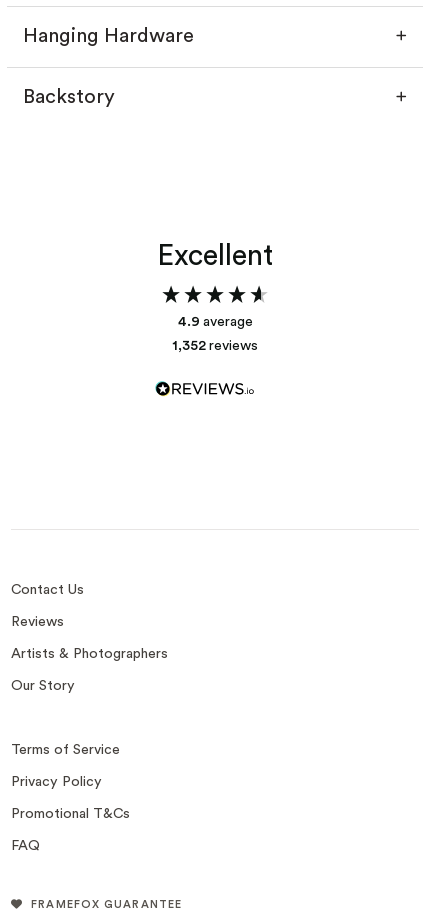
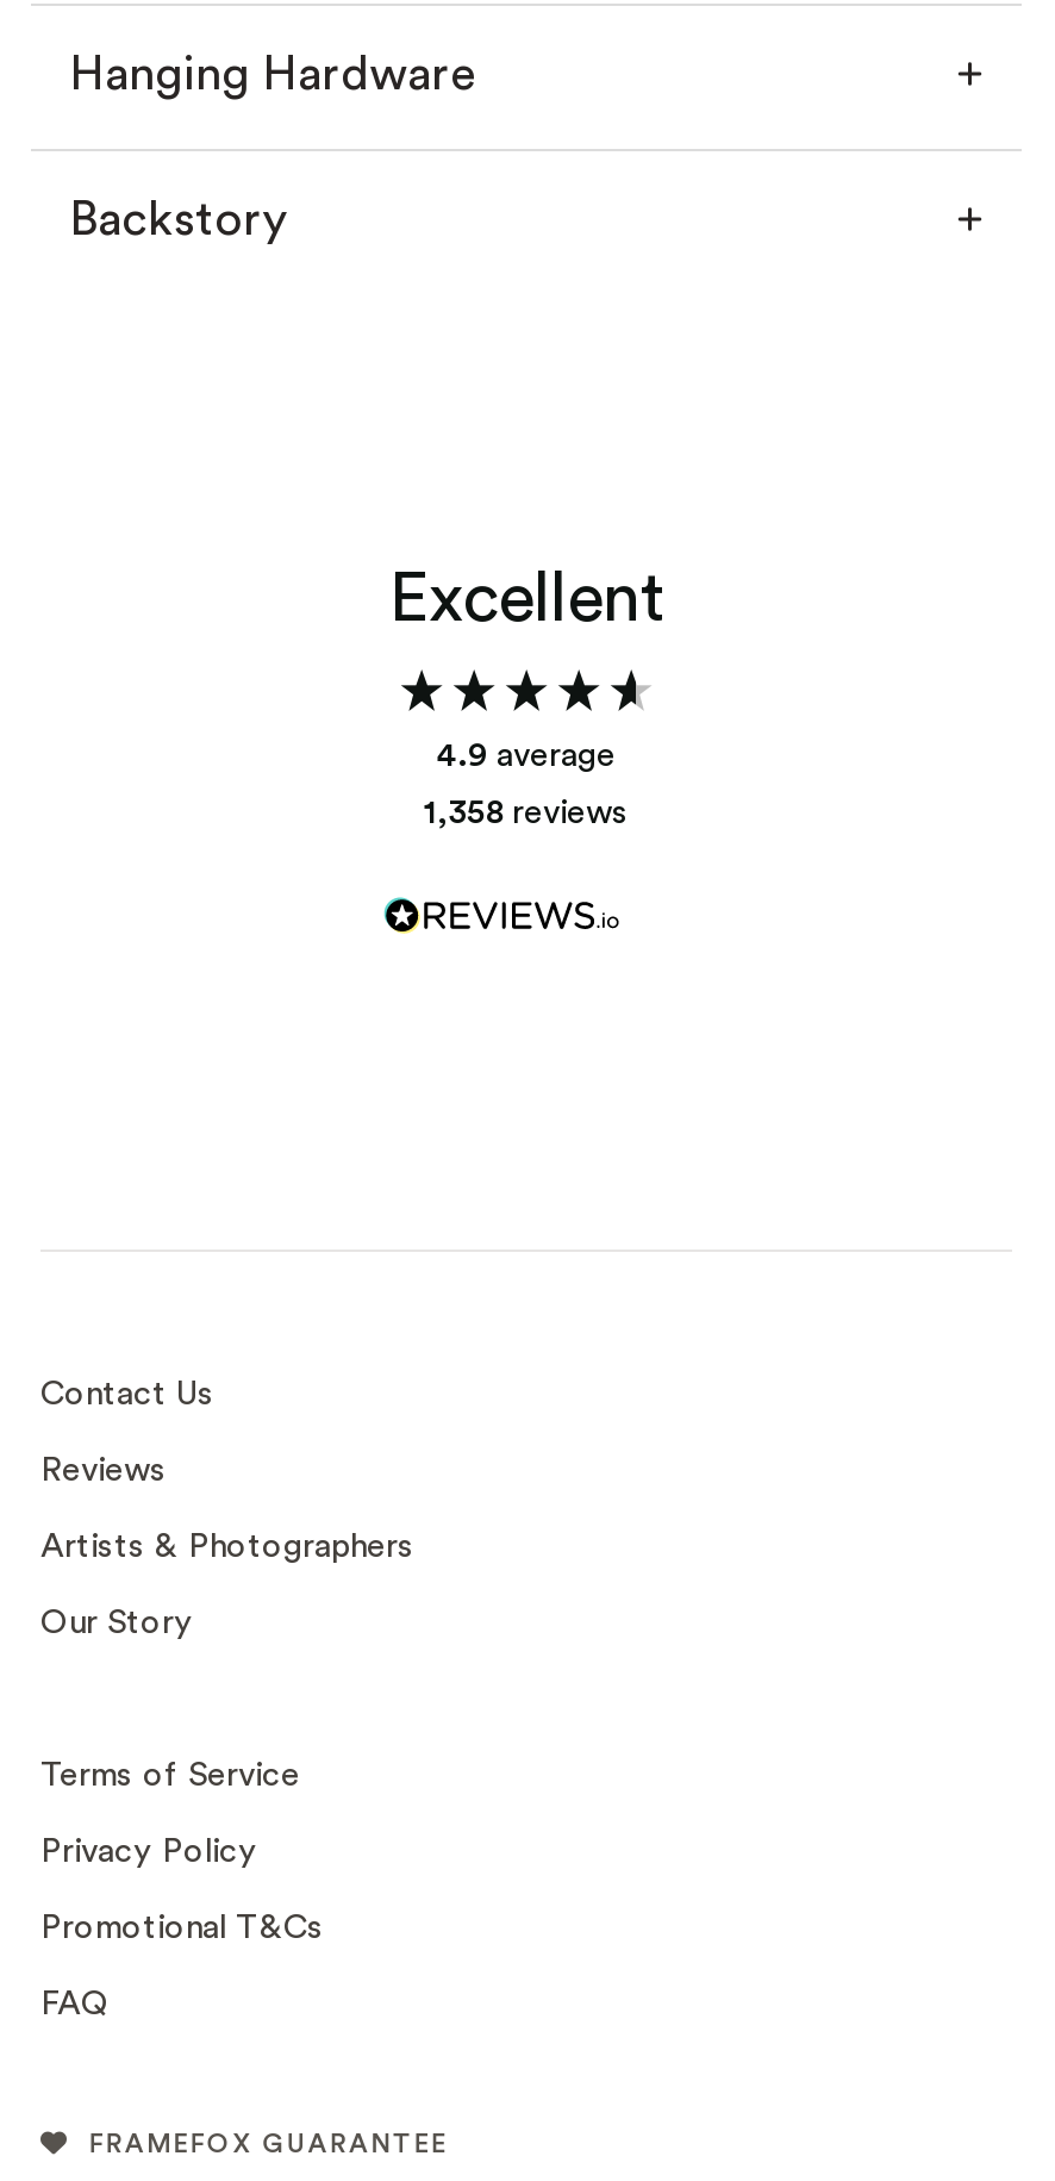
[172,339,258,354] 1,352 reviews -> [424,797,629,833] 1,358 reviews

